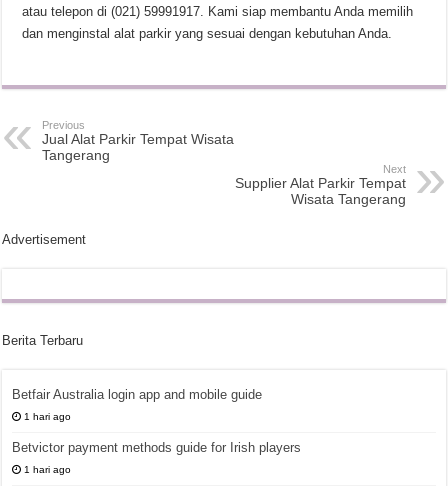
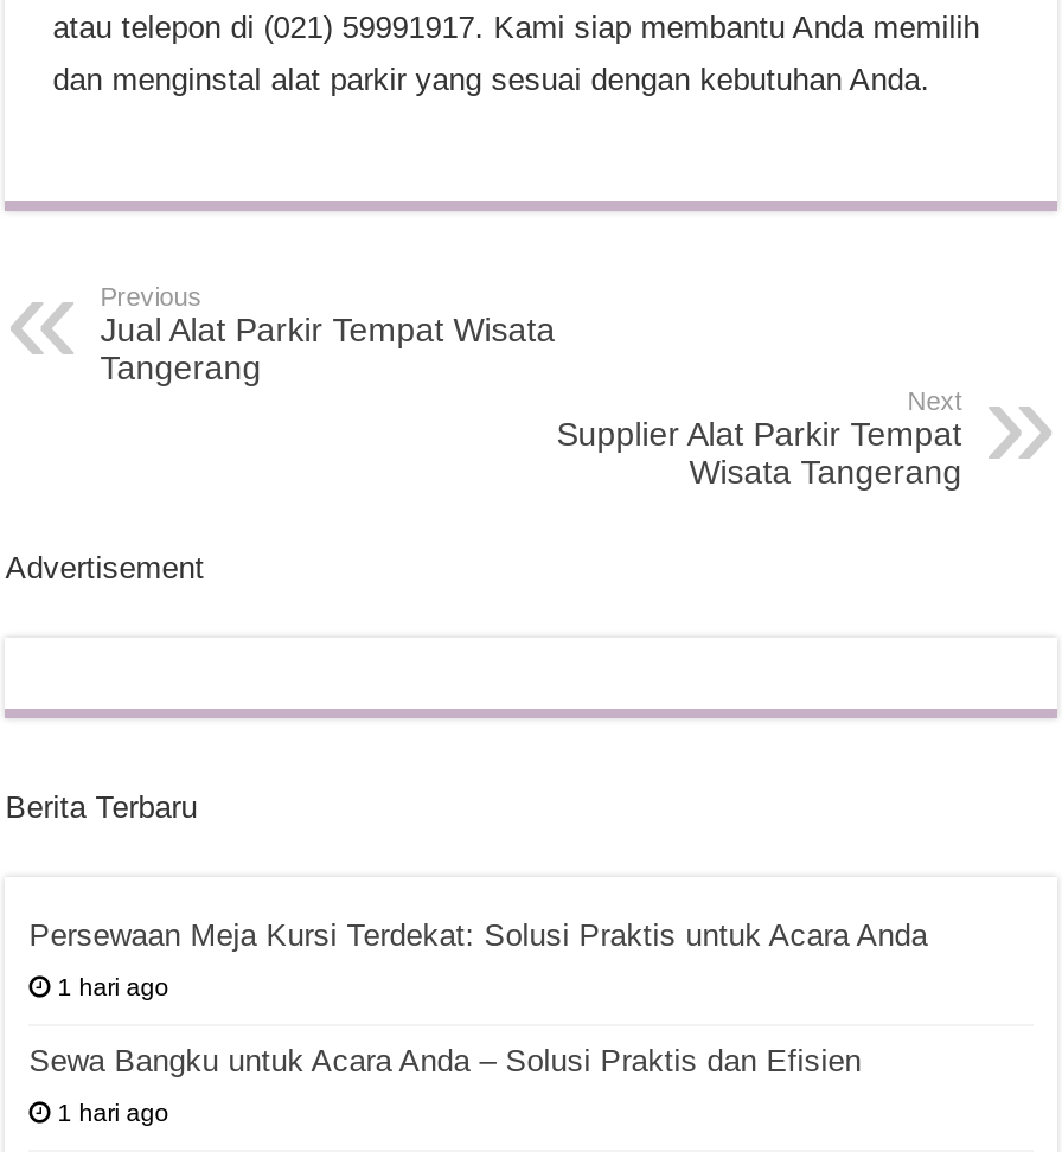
[12,387,262,402] Betfair Australia login app and mobile guide -> [29,917,927,953] Persewaan Meja Kursi Terdekat: Solusi Praktis untuk Acara Anda
[12,440,301,455] Betvictor payment methods guide for Irish players -> [29,1043,861,1079] Sewa Bangku untuk Acara Anda – Solusi Praktis dan Efisien

